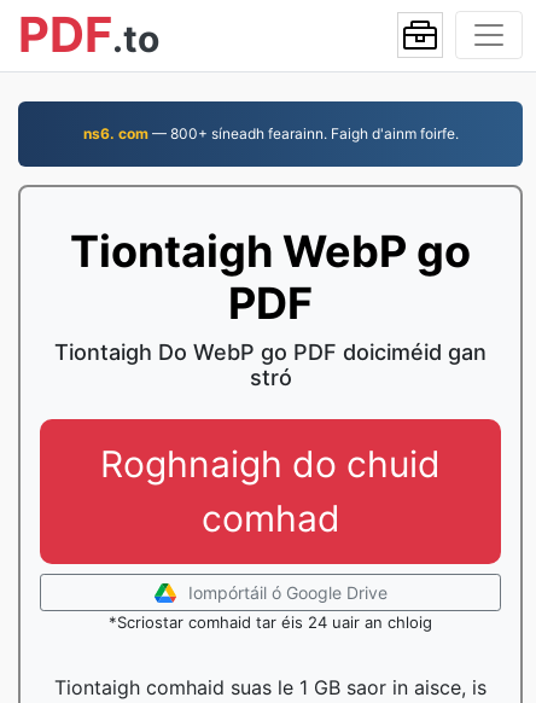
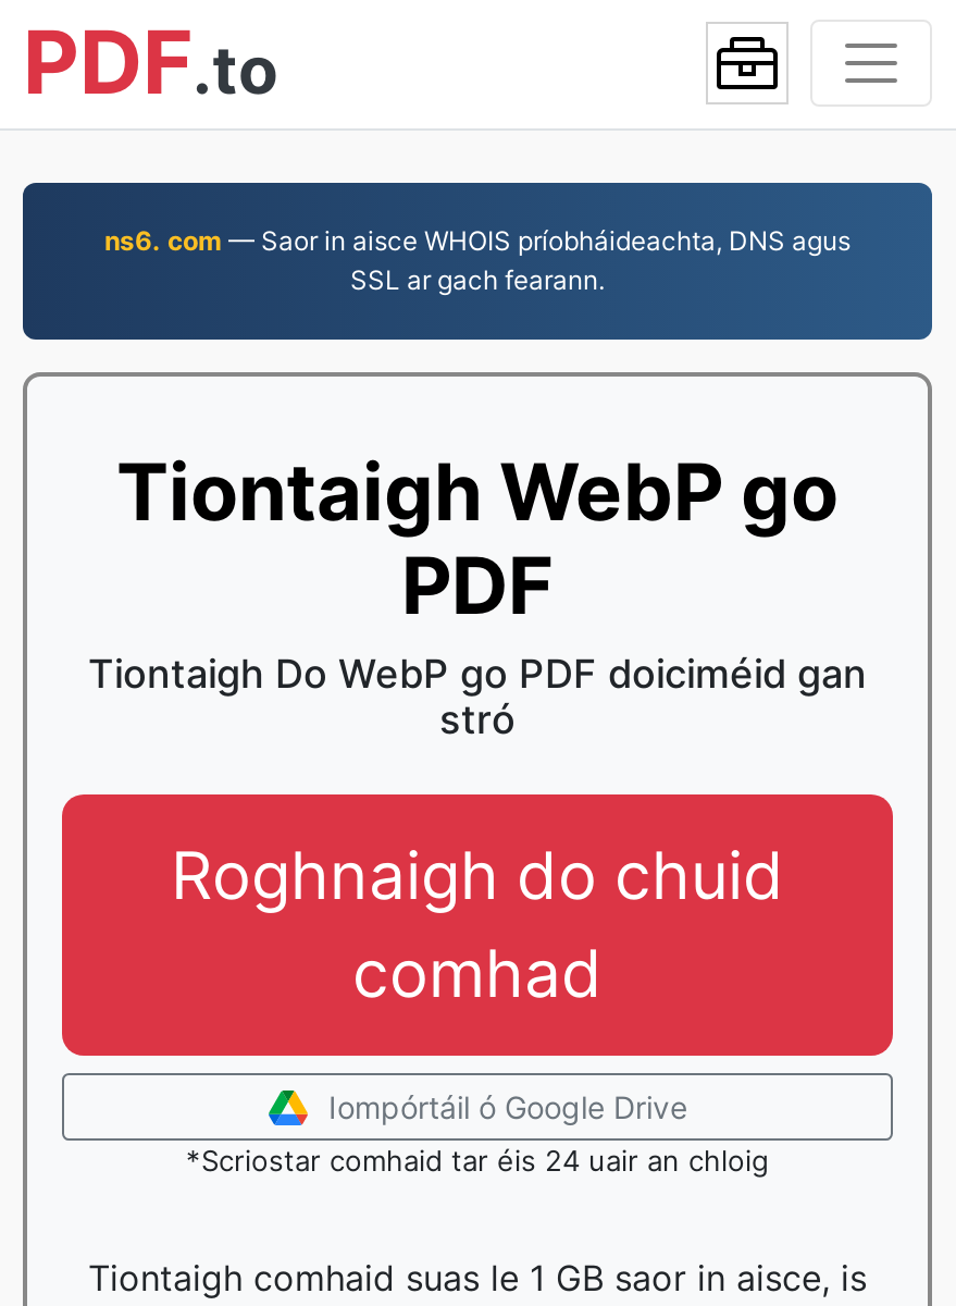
[83,124,458,143] ns6. com — 800+ síneadh fearainn. Faigh d'ainm foirfe. -> [104,224,851,296] ns6. com — Saor in aisce WHOIS príobháideachta, DNS agus | SSL ar gach fearann.

